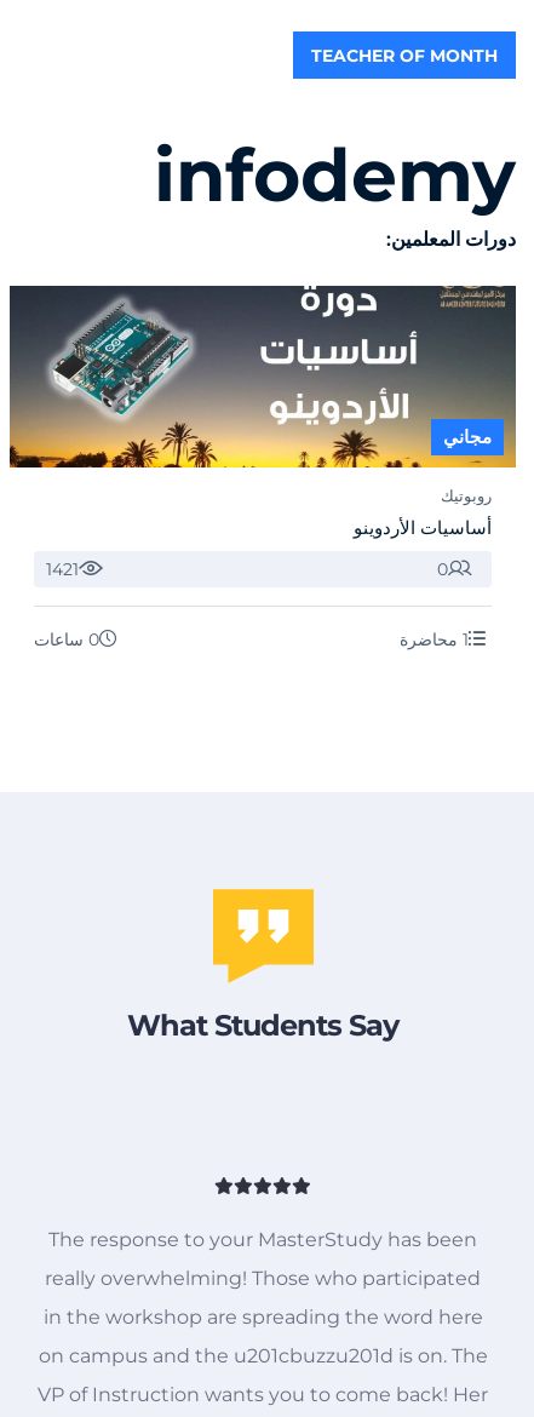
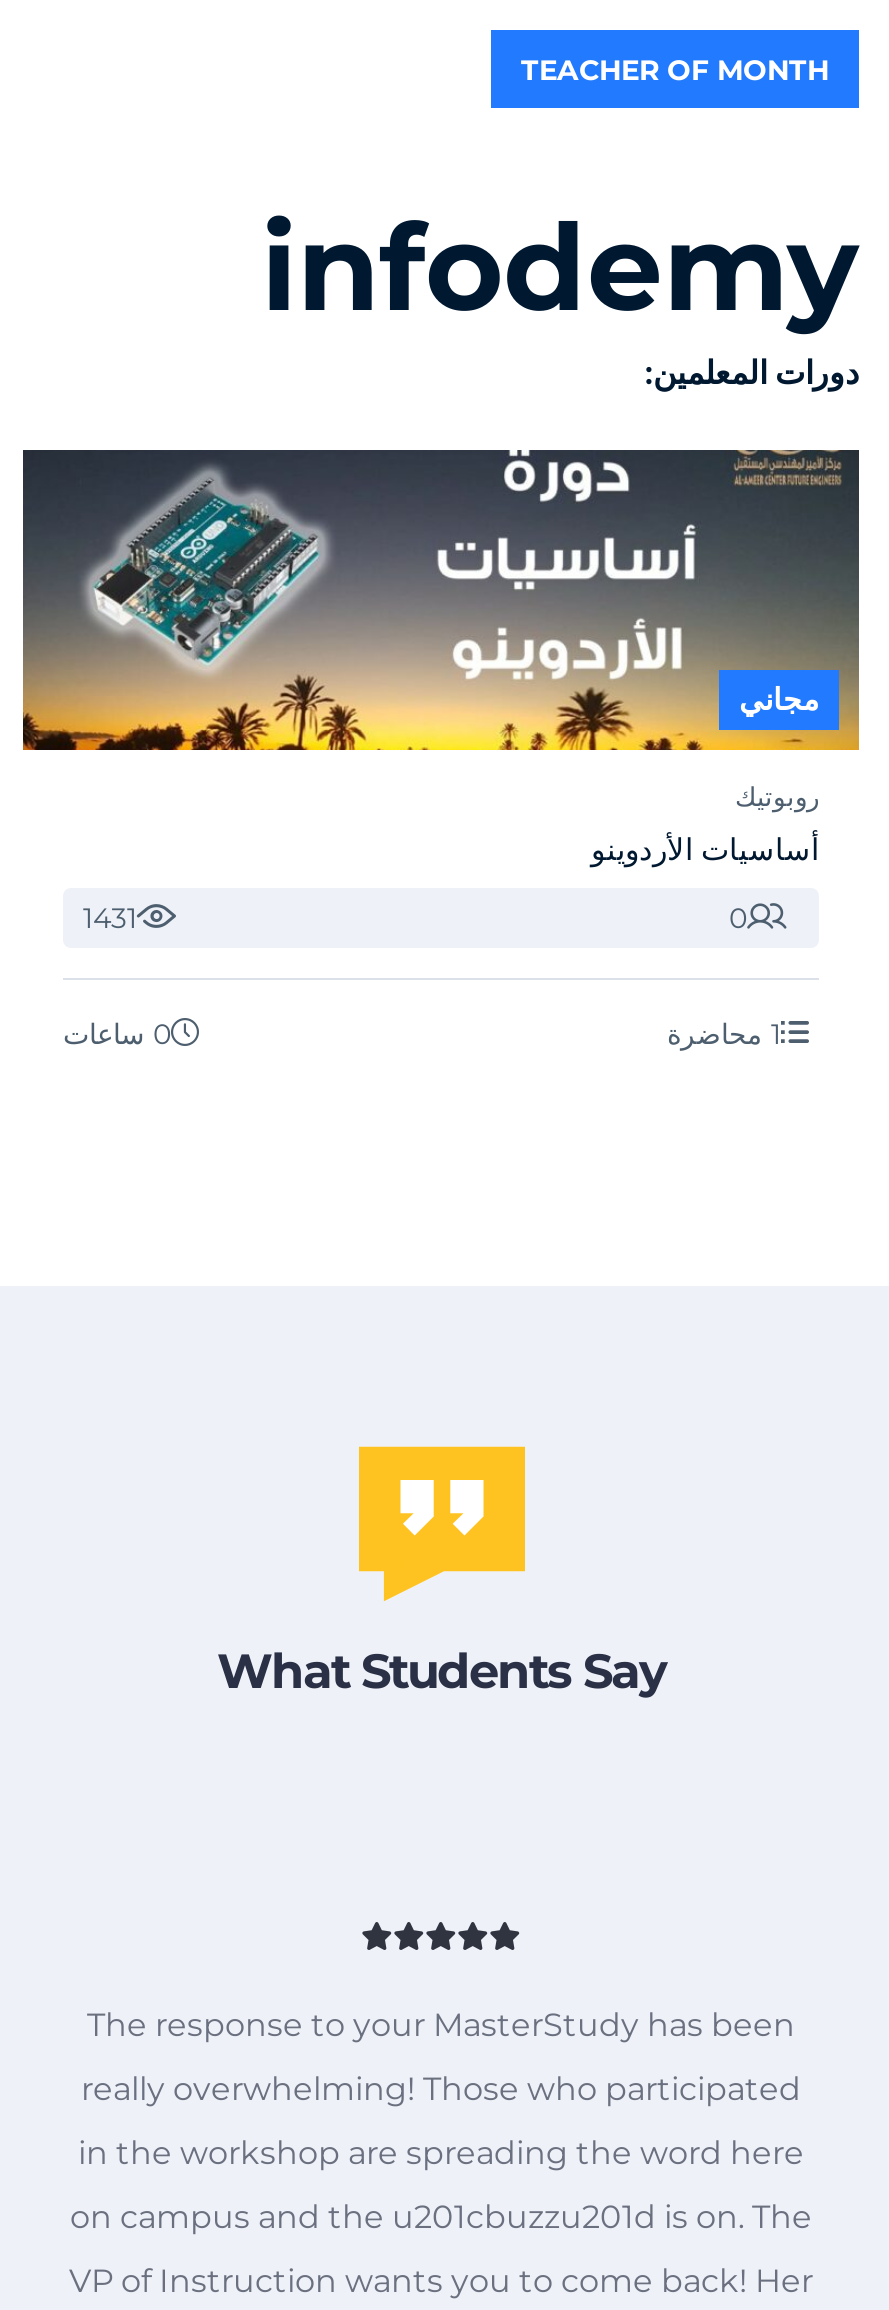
[46,558,79,580] 1421 -> [83,900,137,936] 1431

